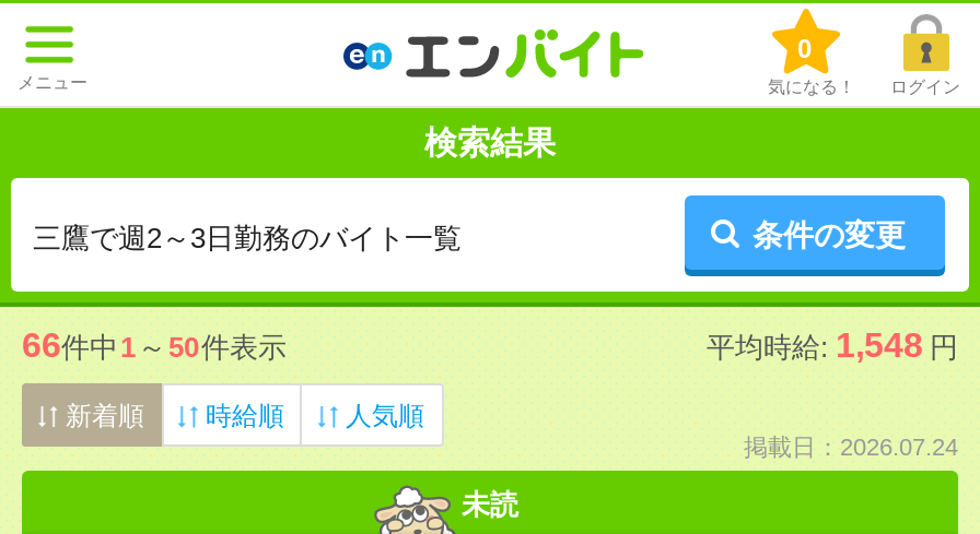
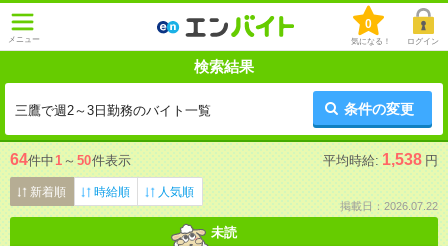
[22,327,287,364] 66件中1～50件表示 -> [10,151,131,168] 64件中1～50件表示
[707,327,958,364] 平均時給: 1,548 円 -> [323,151,438,168] 平均時給: 1,538 円
[744,434,958,460] 掲載日：2026.07.24 -> [340,200,438,212] 掲載日：2026.07.22

